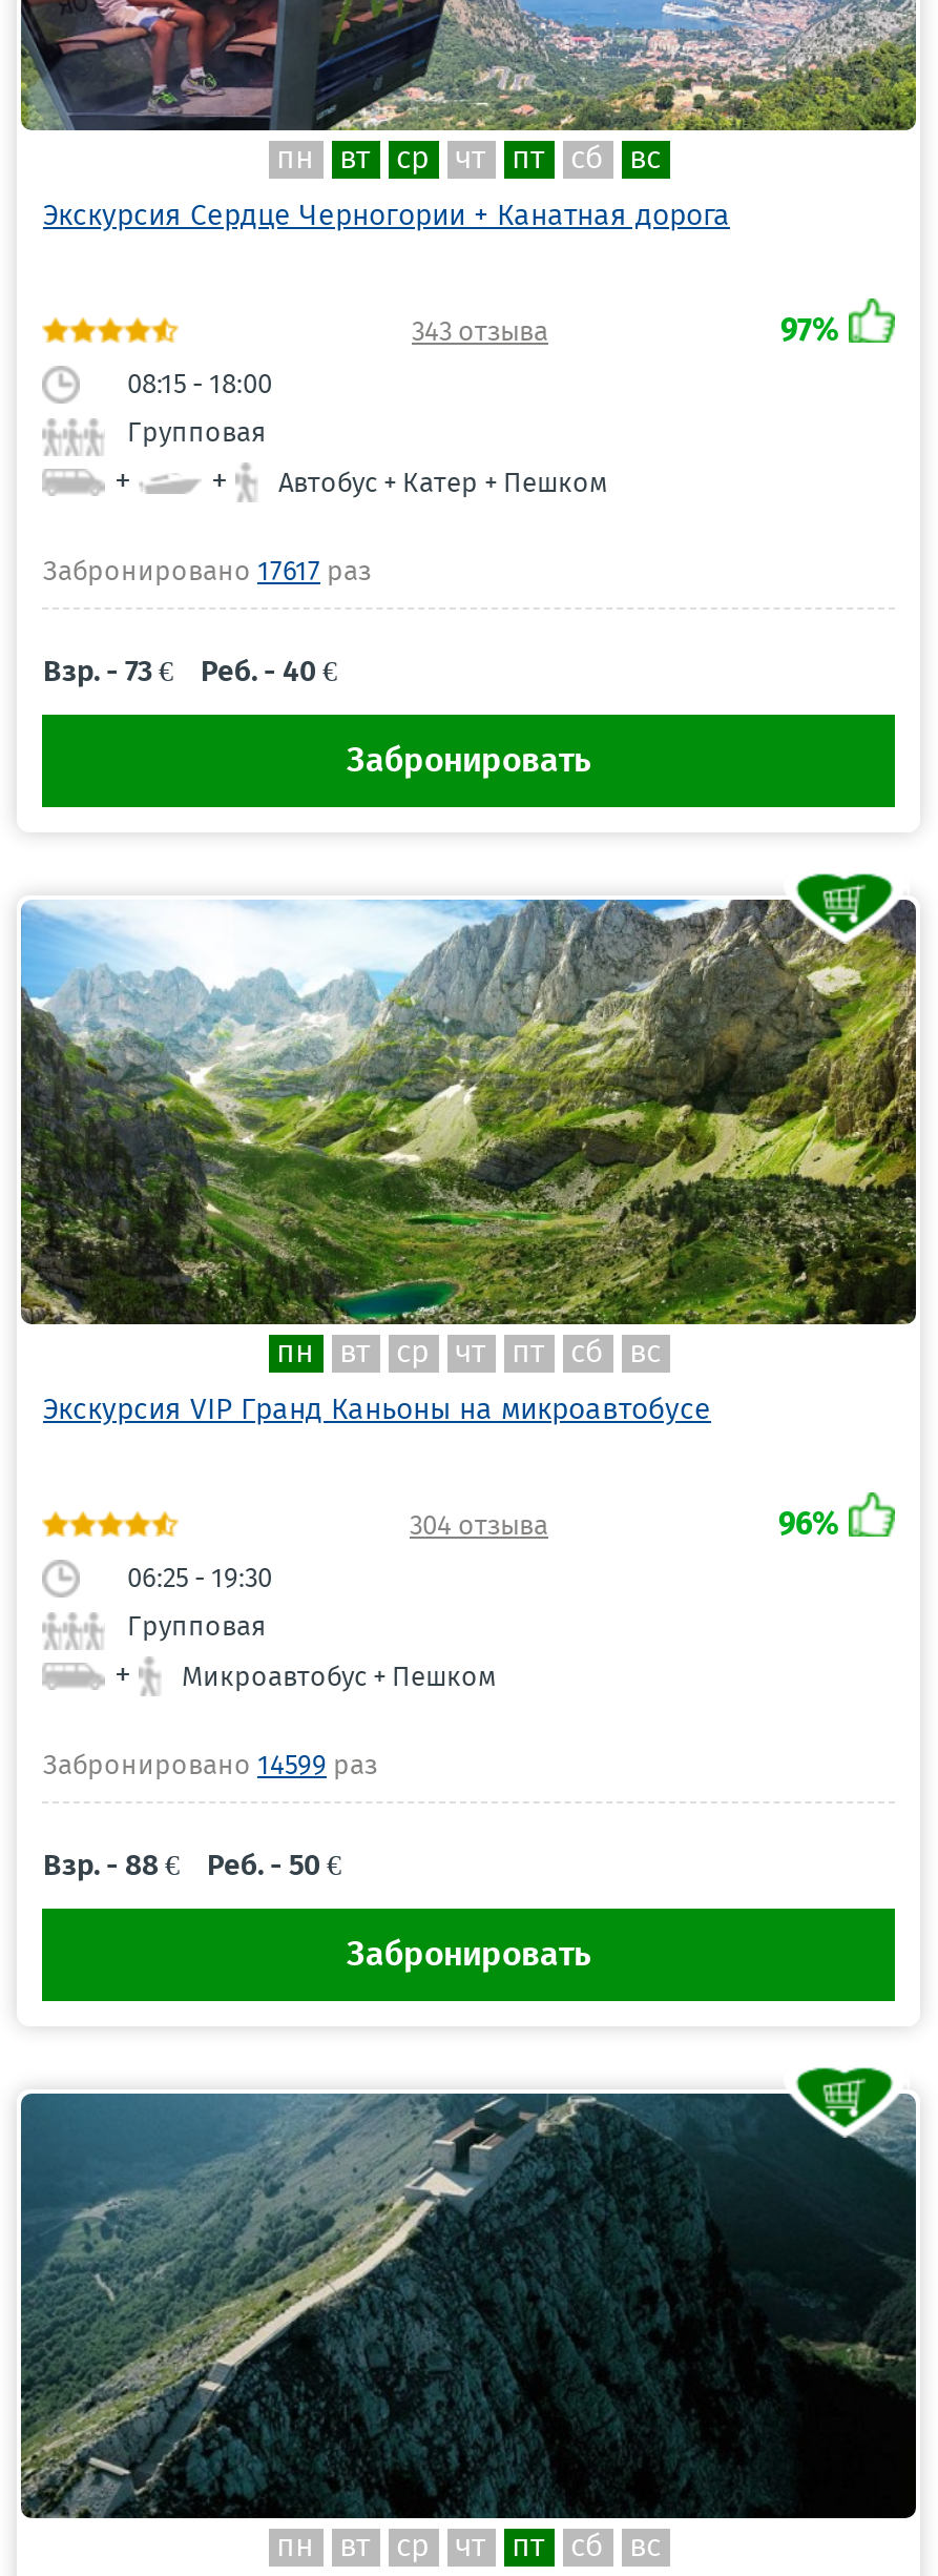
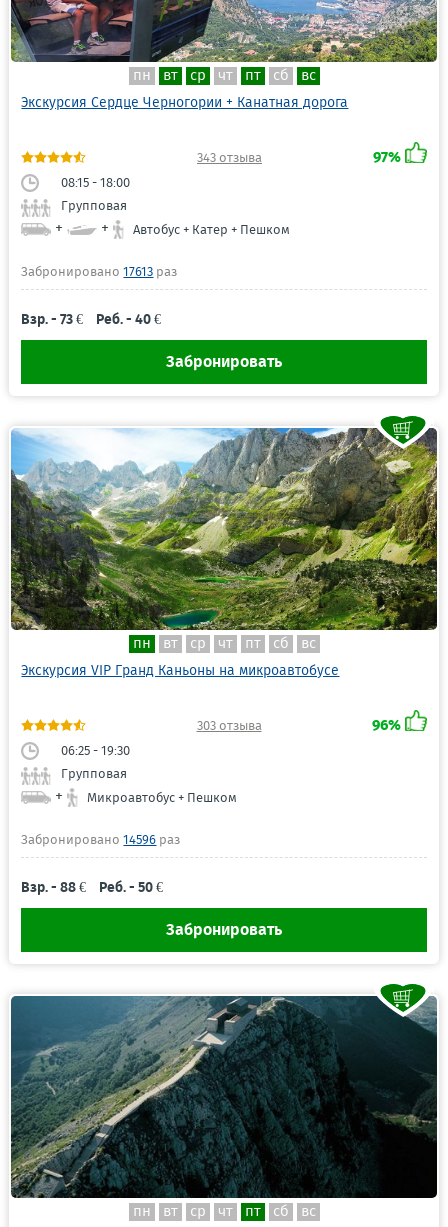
[43,555,371,586] Забронировано 17617 раз -> [21,264,177,279] Забронировано 17613 раз
[410,1509,548,1541] 304 отзыва -> [196,718,261,733] 303 отзыва
[43,1749,377,1780] Забронировано 14599 раз -> [21,832,180,847] Забронировано 14596 раз

